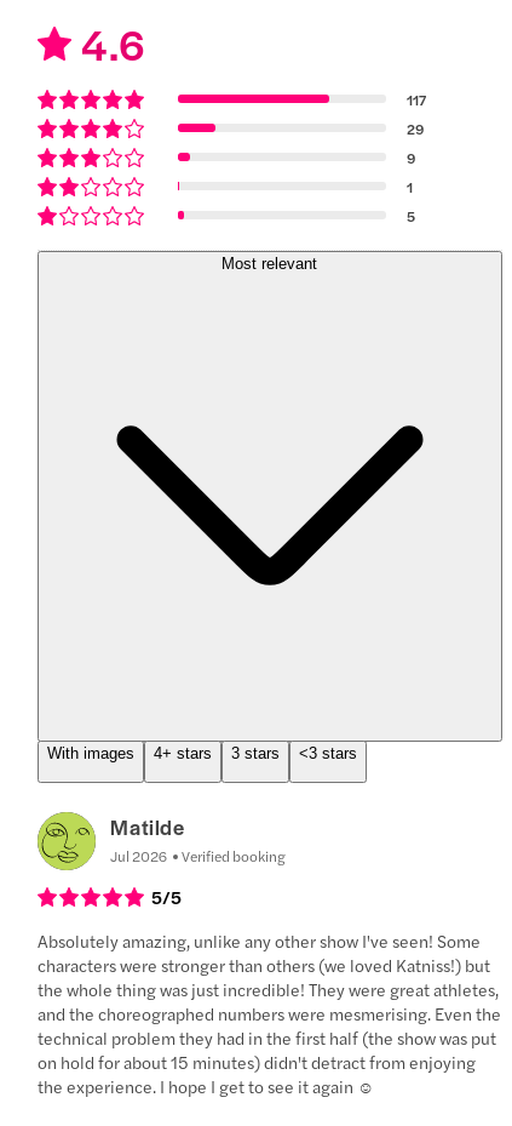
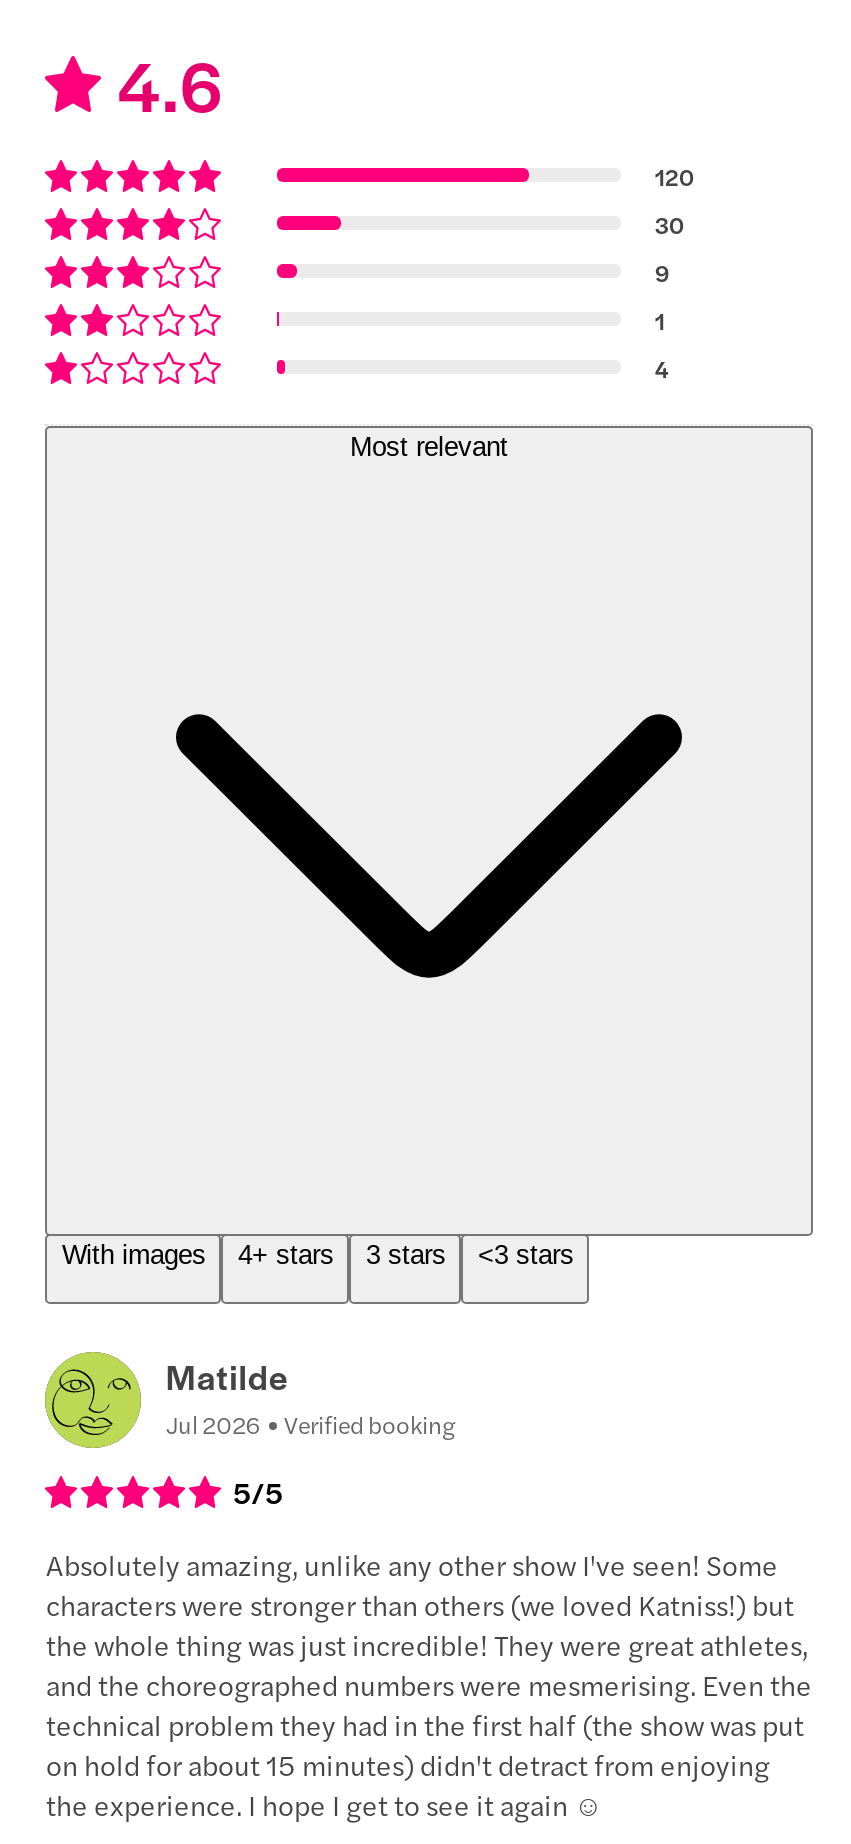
[407,88,426,110] 117 -> [655,157,695,193] 120
[407,117,424,139] 29 -> [655,205,685,241] 30
[407,204,415,226] 5 -> [655,349,669,385] 4

